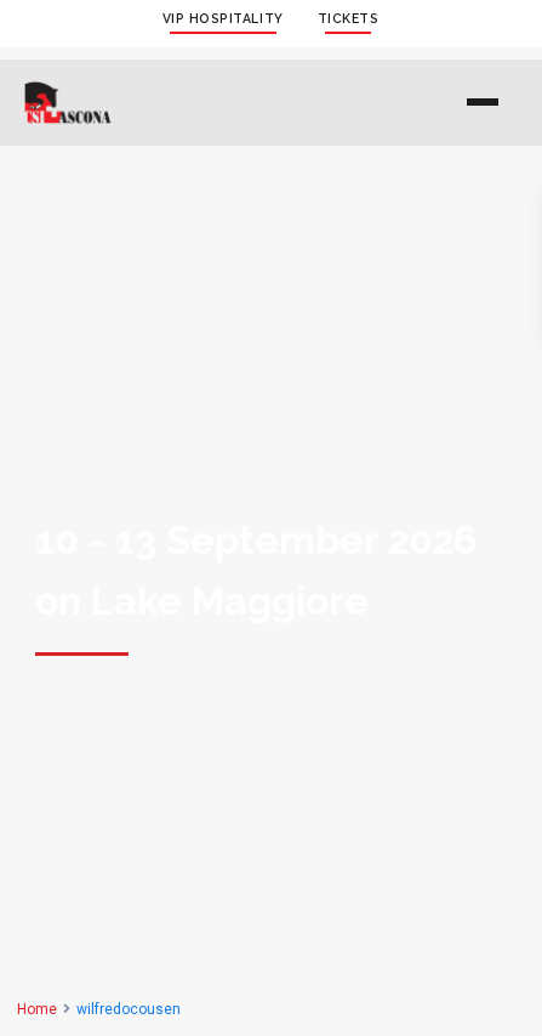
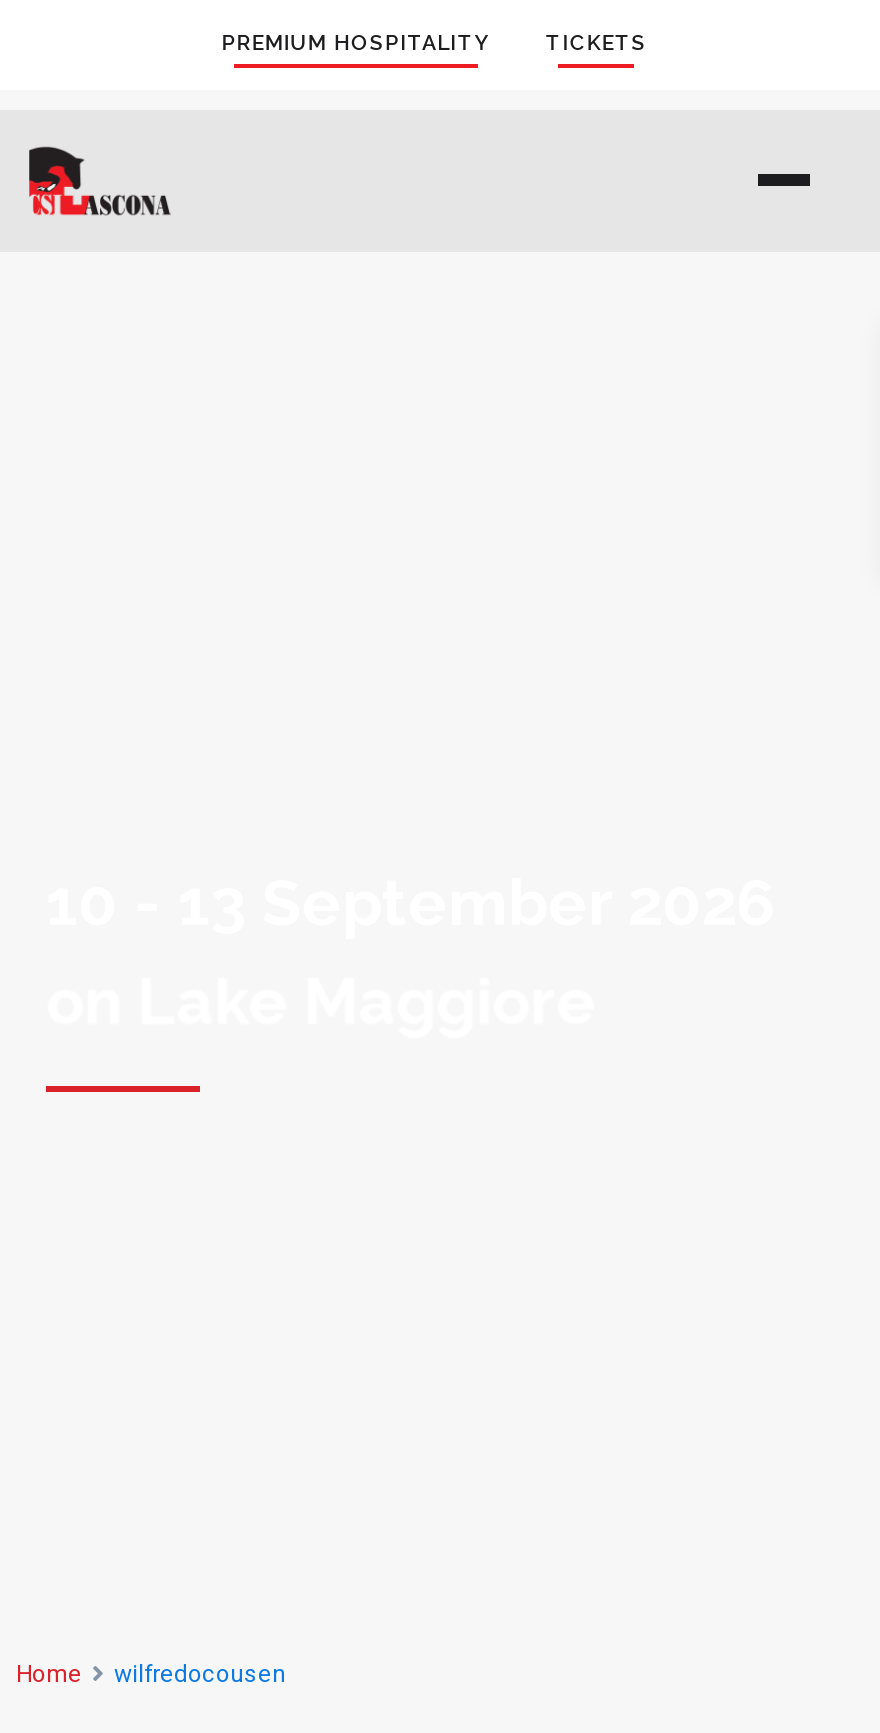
[162,11,283,26] VIP HOSPITALITY -> [221,30,489,54] PREMIUM HOSPITALITY

